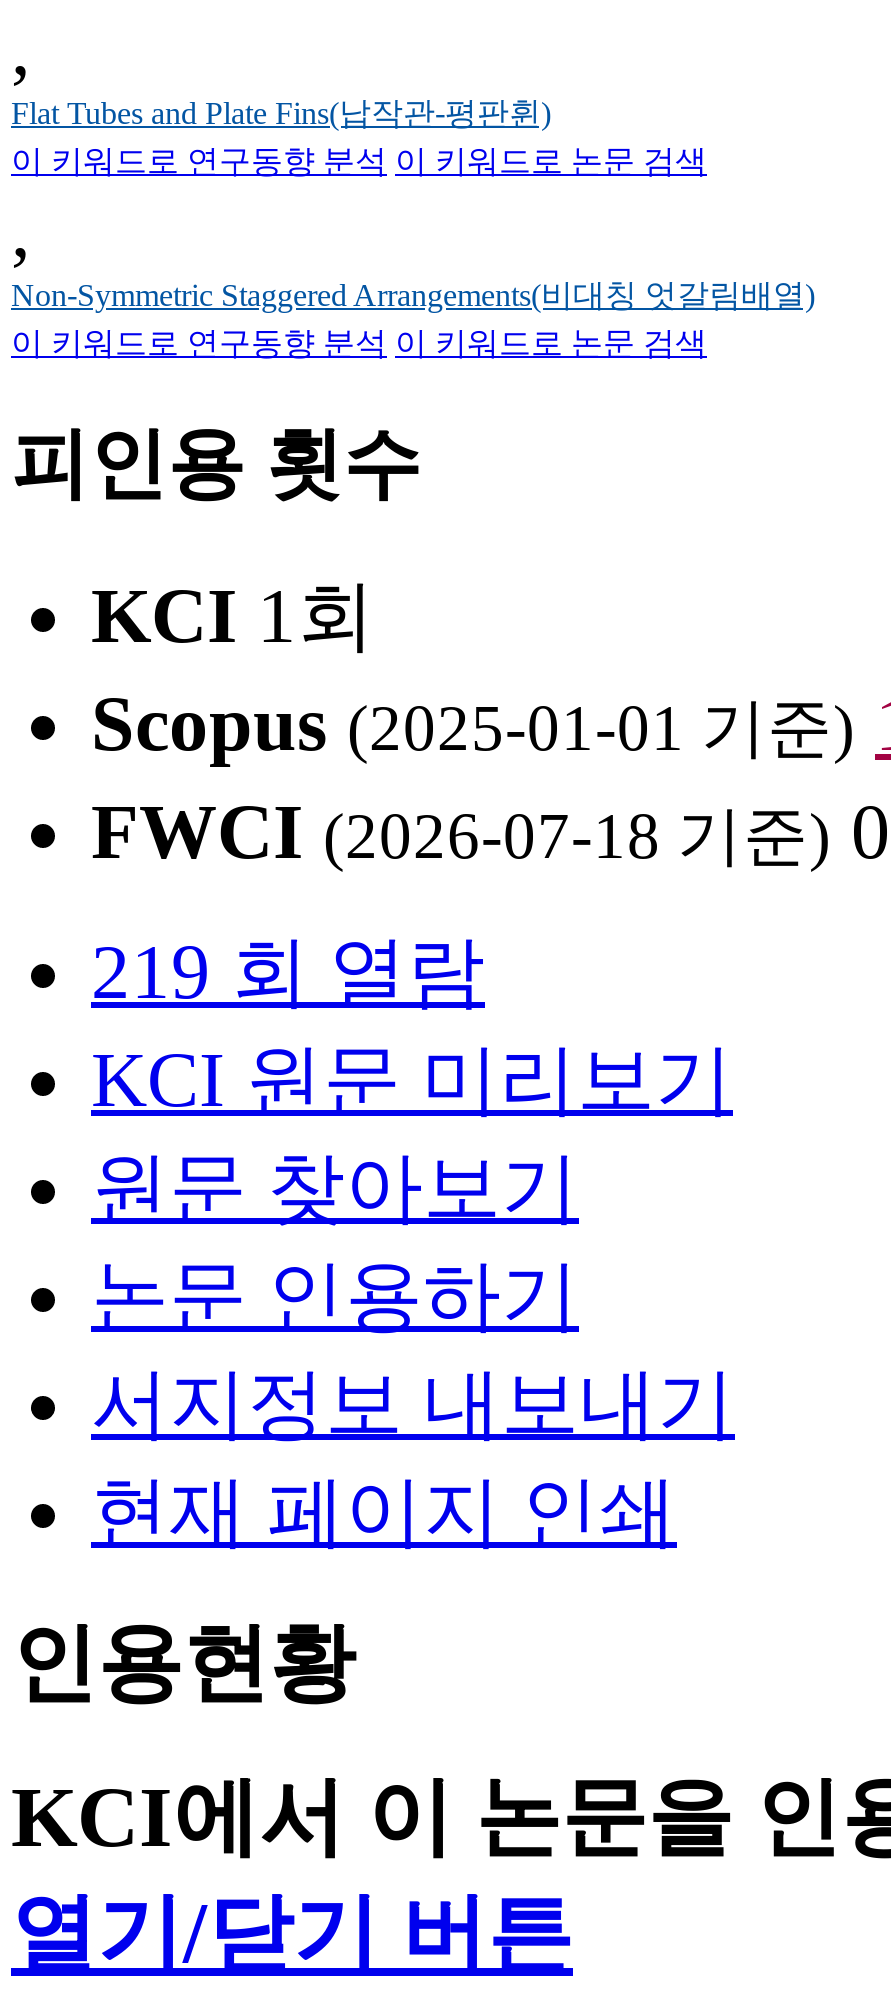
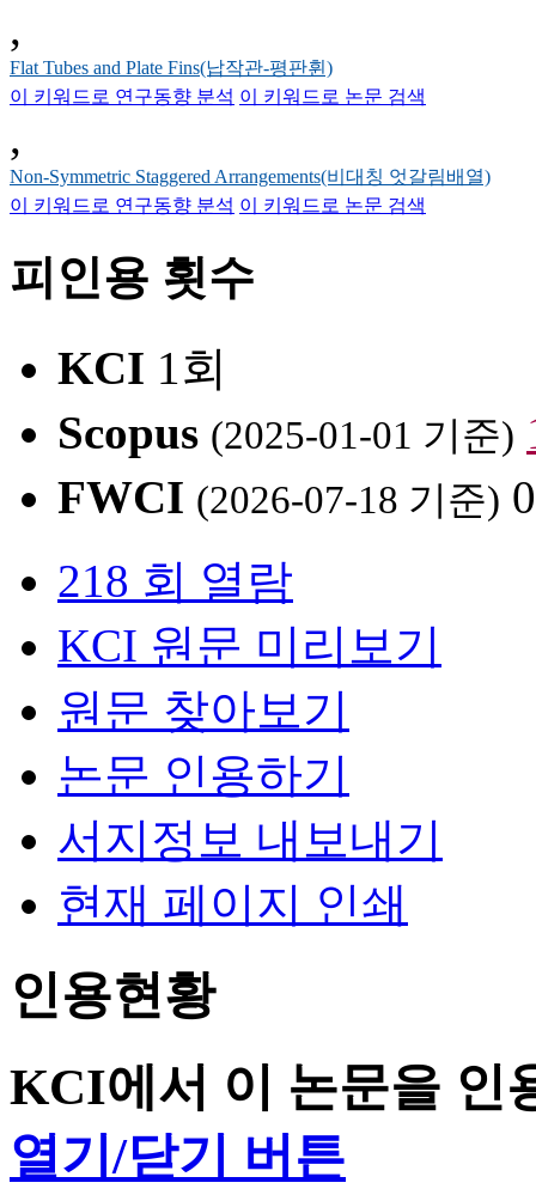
[91,927,485,1013] 219 회 열람 -> [57,555,293,606] 218 회 열람

